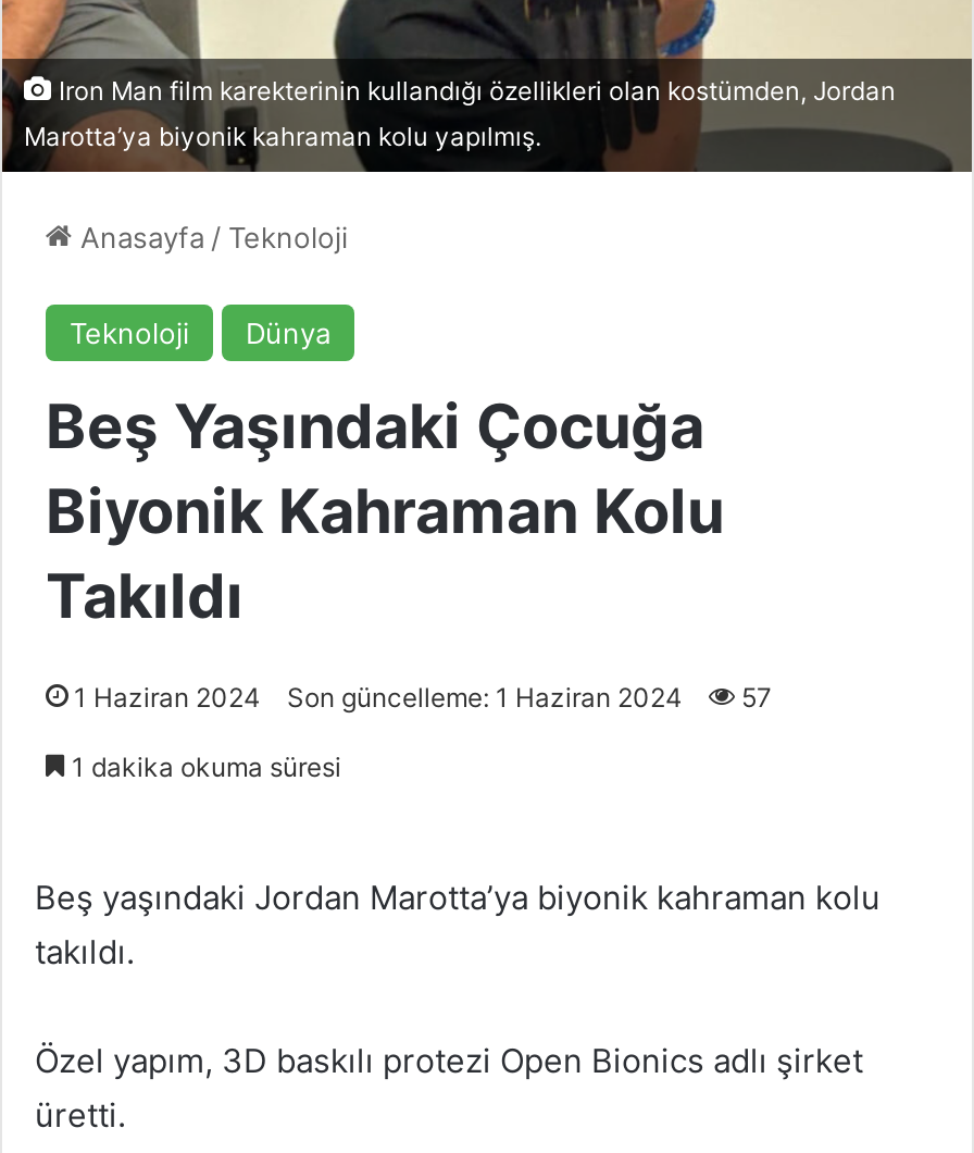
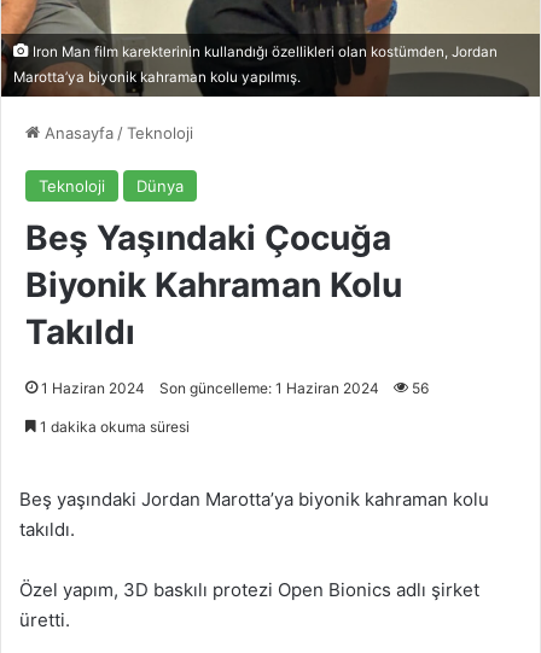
[74,682,772,715] 1 Haziran 2024 Son güncelleme: 1 Haziran 2024 57 -> [41,378,429,397] 1 Haziran 2024 Son güncelleme: 1 Haziran 2024 56

